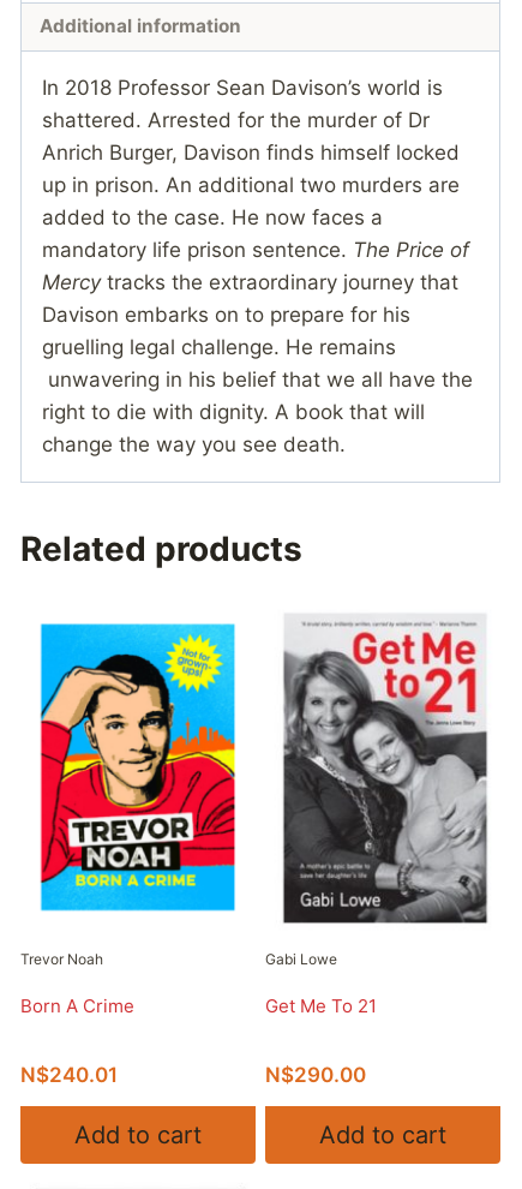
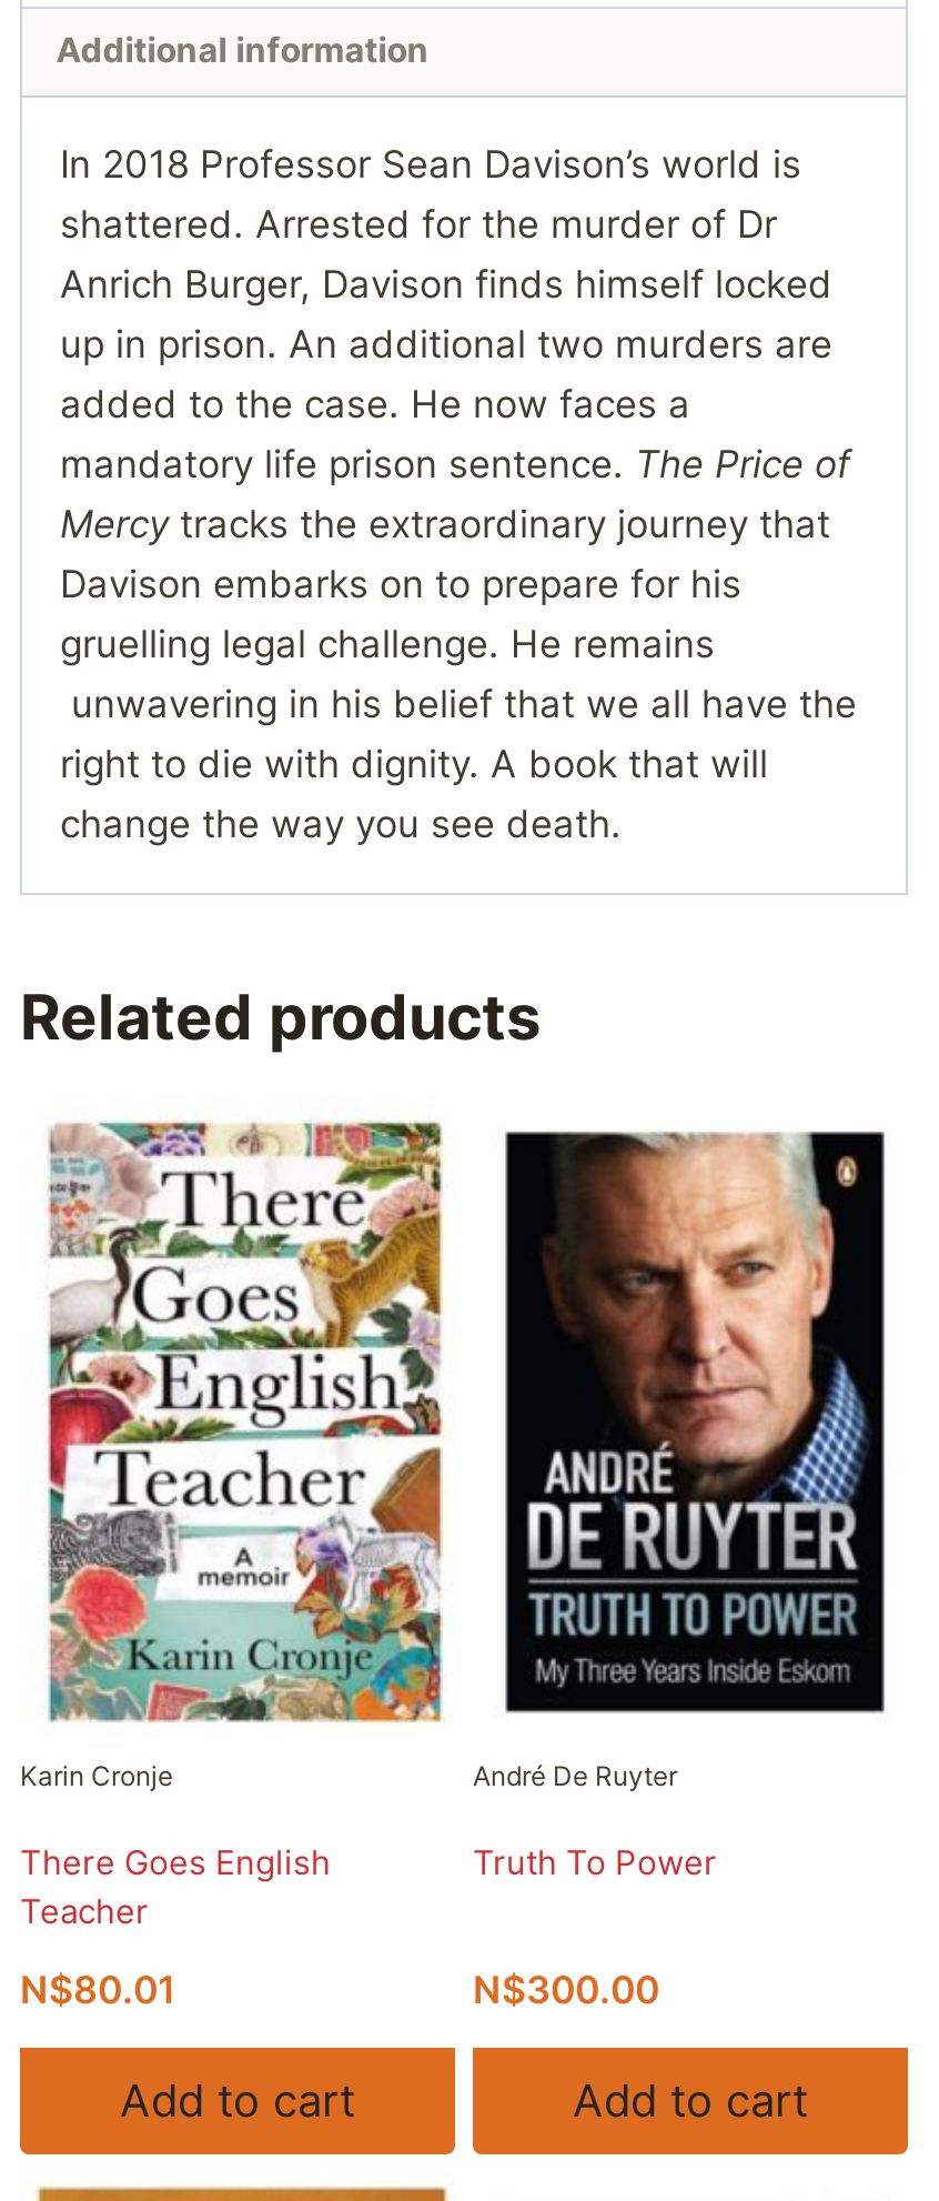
[20,605,248,968] [image] | Trevor Noah -> [20,1119,444,1793] [image] | Karin Cronje
[265,611,487,968] [image] | Gabi Lowe -> [473,1130,886,1793] [image] | André De Ruyter
[20,995,134,1017] Born A Crime -> [20,1841,331,1932] There Goes English | Teacher
[265,995,377,1017] Get Me To 21 -> [473,1841,717,1884] Truth To Power
[20,1063,118,1087] N$240.01 -> [20,1968,175,2012] N$80.01
[265,1063,366,1087] N$290.00 -> [473,1968,659,2012] N$300.00

